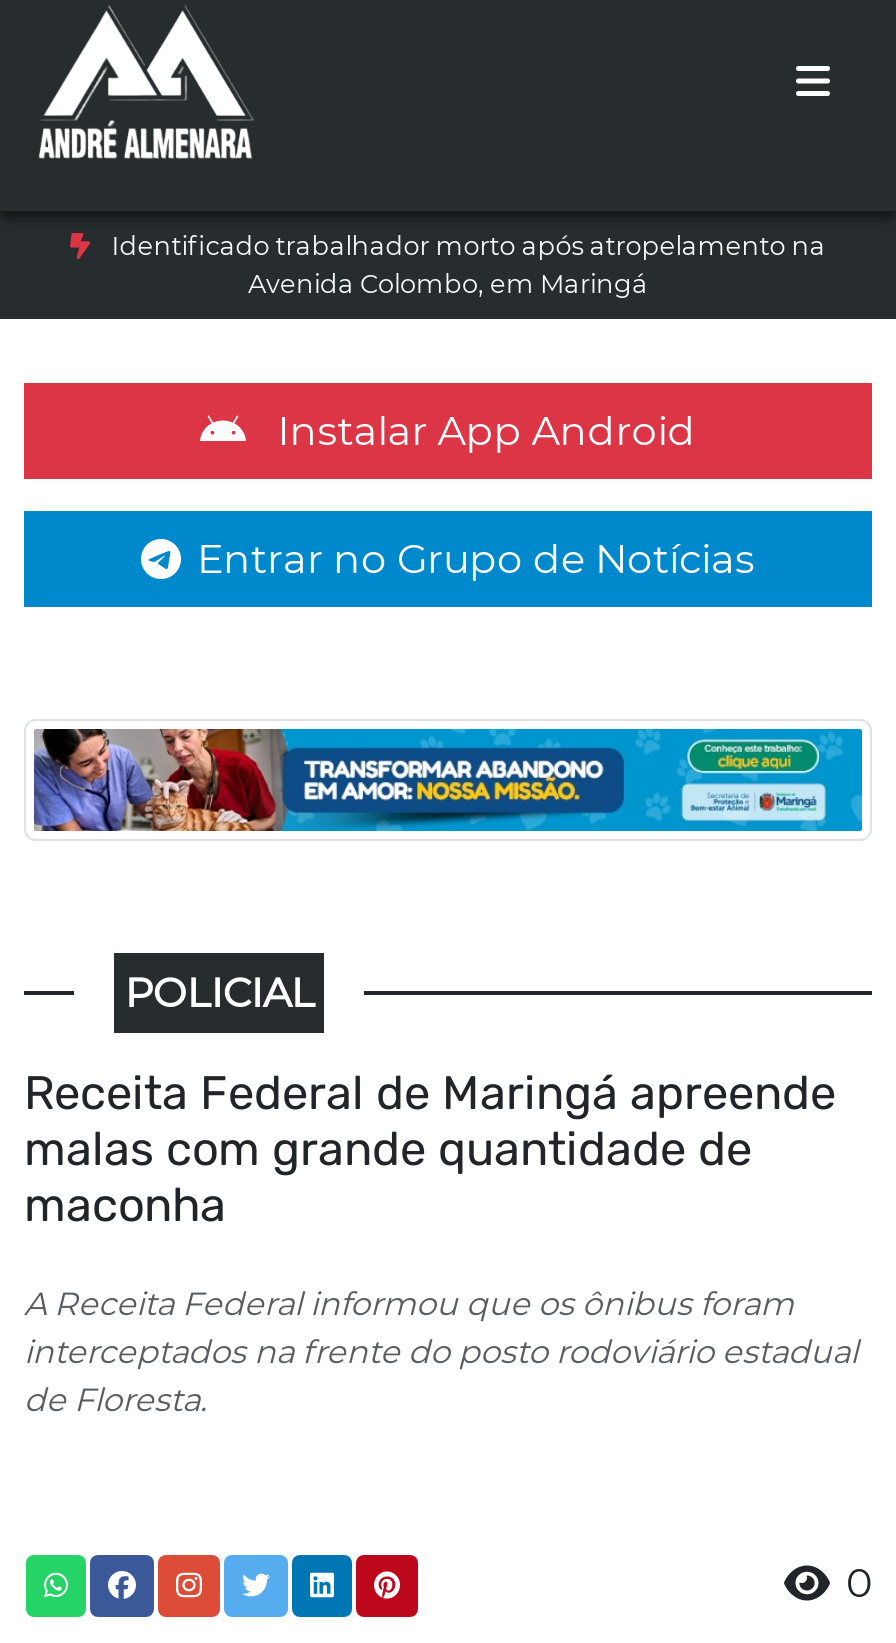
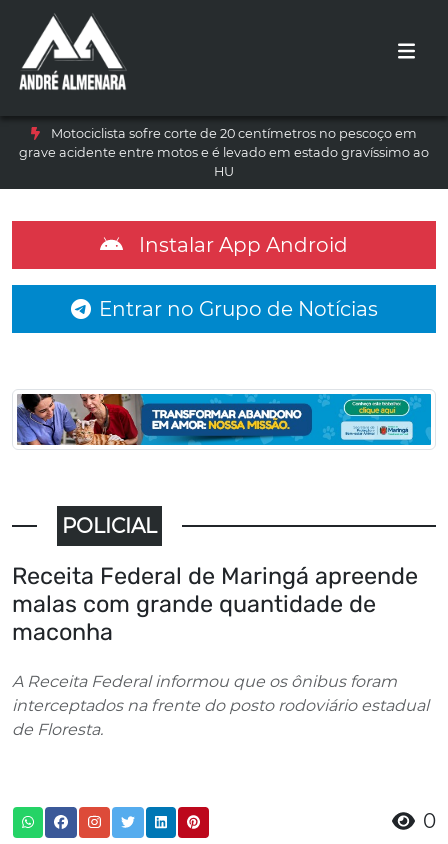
[112,231,826,299] Identificado trabalhador morto após atropelamento na | Avenida Colombo, em Maringá -> [19,126,429,179] Motociclista sofre corte de 20 centímetros no pescoço em | grave acidente entre motos e é levado em estado gravíssimo ao | HU

